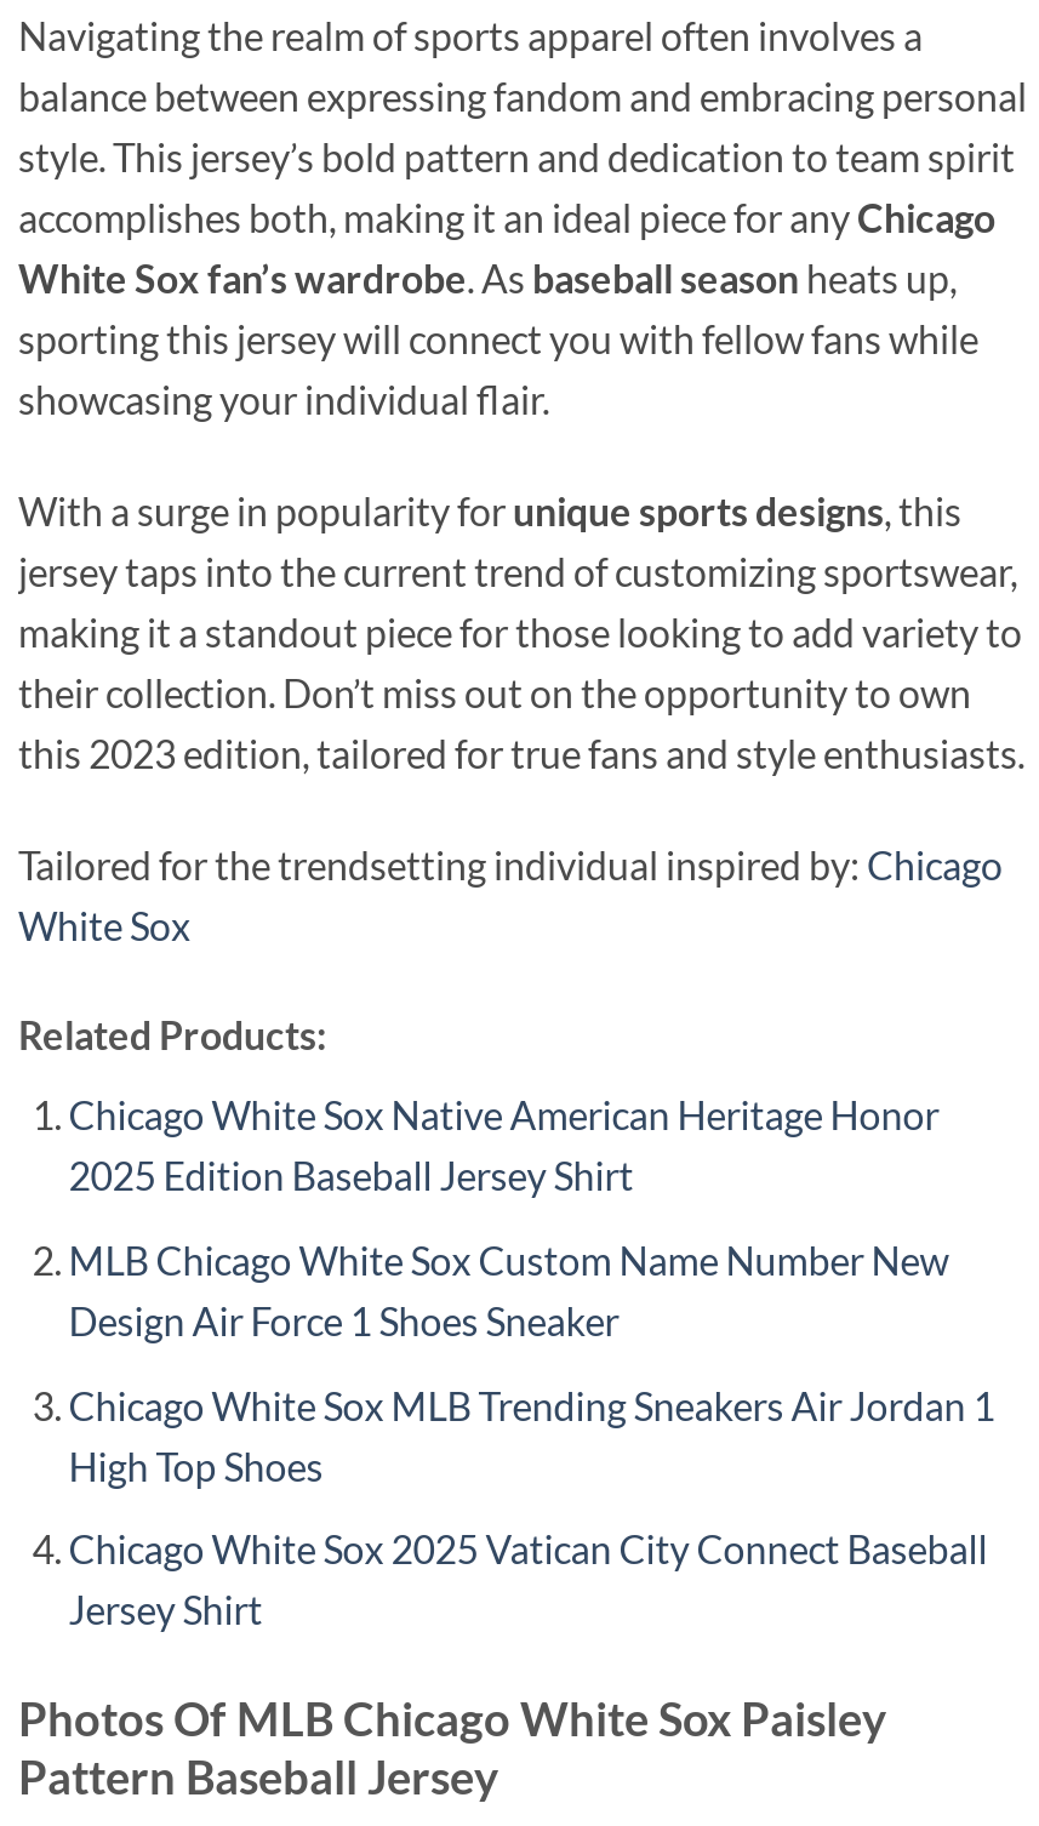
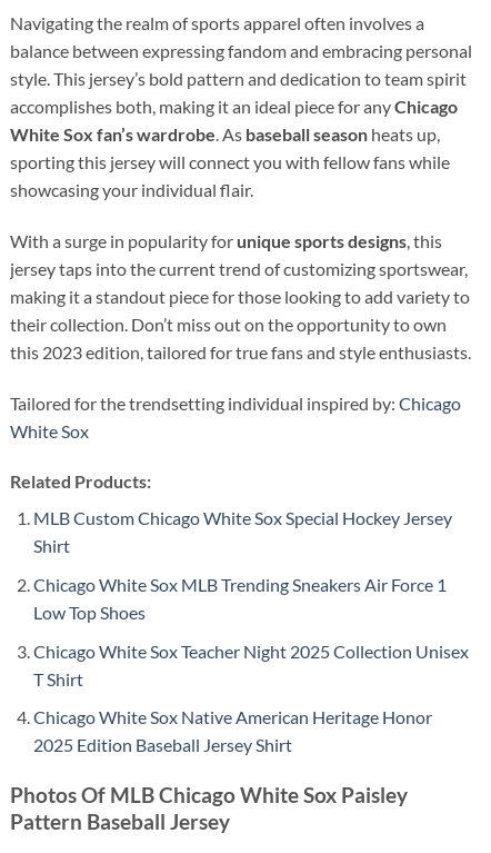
none -> [33,508,469,689] MLB Custom Chicago White Sox Special Hockey Jersey | Shirt | Chicago White Sox MLB Trending Sneakers Air Force 1 | Low Top Shoes | Chicago White Sox Teacher Night 2025 Collection Unisex | T Shirt
moved [69,1092,939,1199] -> [33,706,432,755]: Chicago White Sox Native American Heritage Honor | 2025 Edition Baseball Jersey Shirt
[69,1237,995,1632] MLB Chicago White Sox Custom Name Number New | Design Air Force 1 Shoes Sneaker | Chicago White Sox MLB Trending Sneakers Air Jordan 1 | High Top Shoes | Chicago White Sox 2025 Vatican City Connect Baseball | Jersey Shirt -> none

